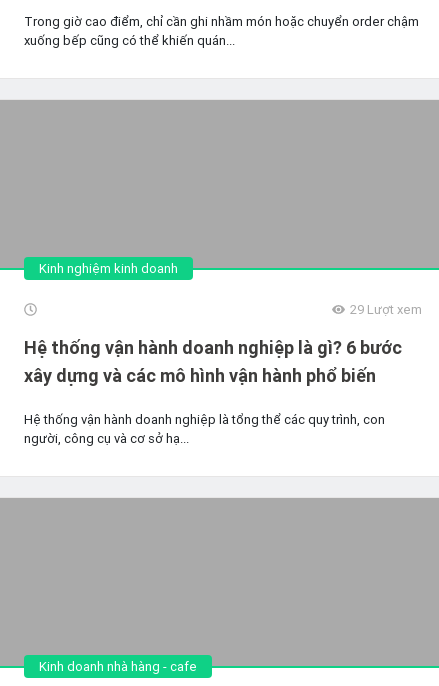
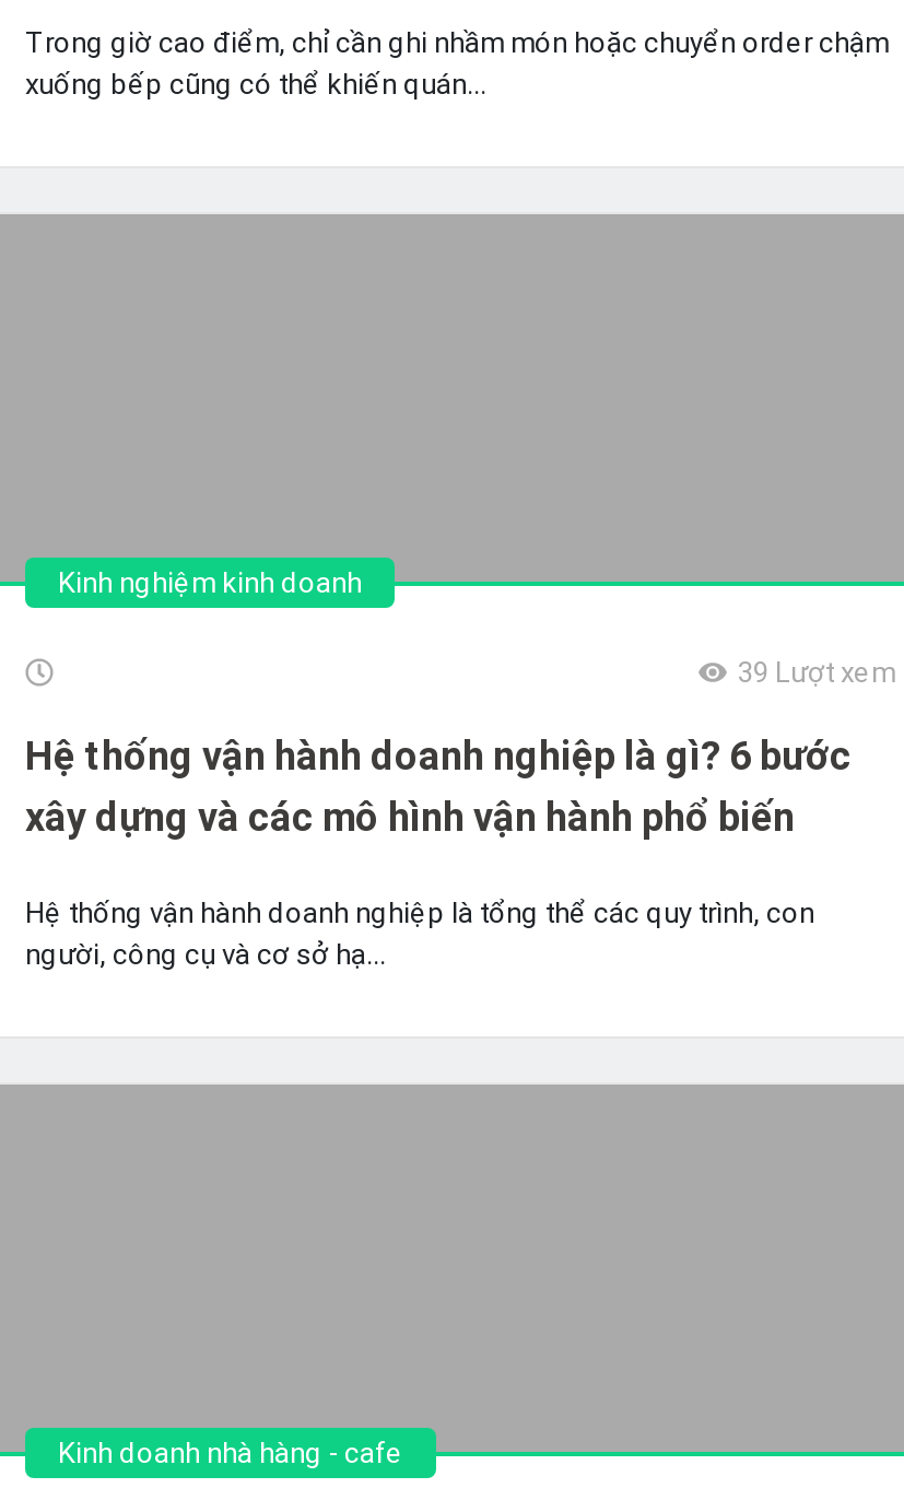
[350,301,422,318] 29 Lượt xem -> [738,654,895,691] 39 Lượt xem

